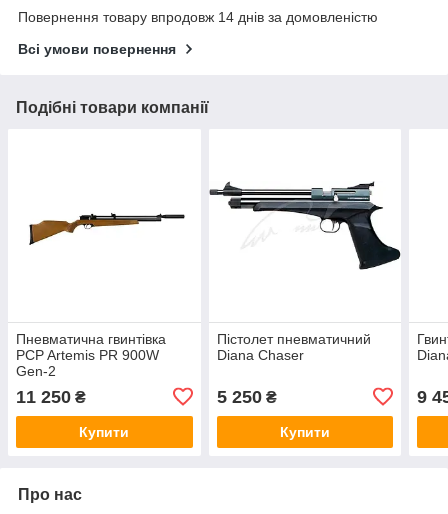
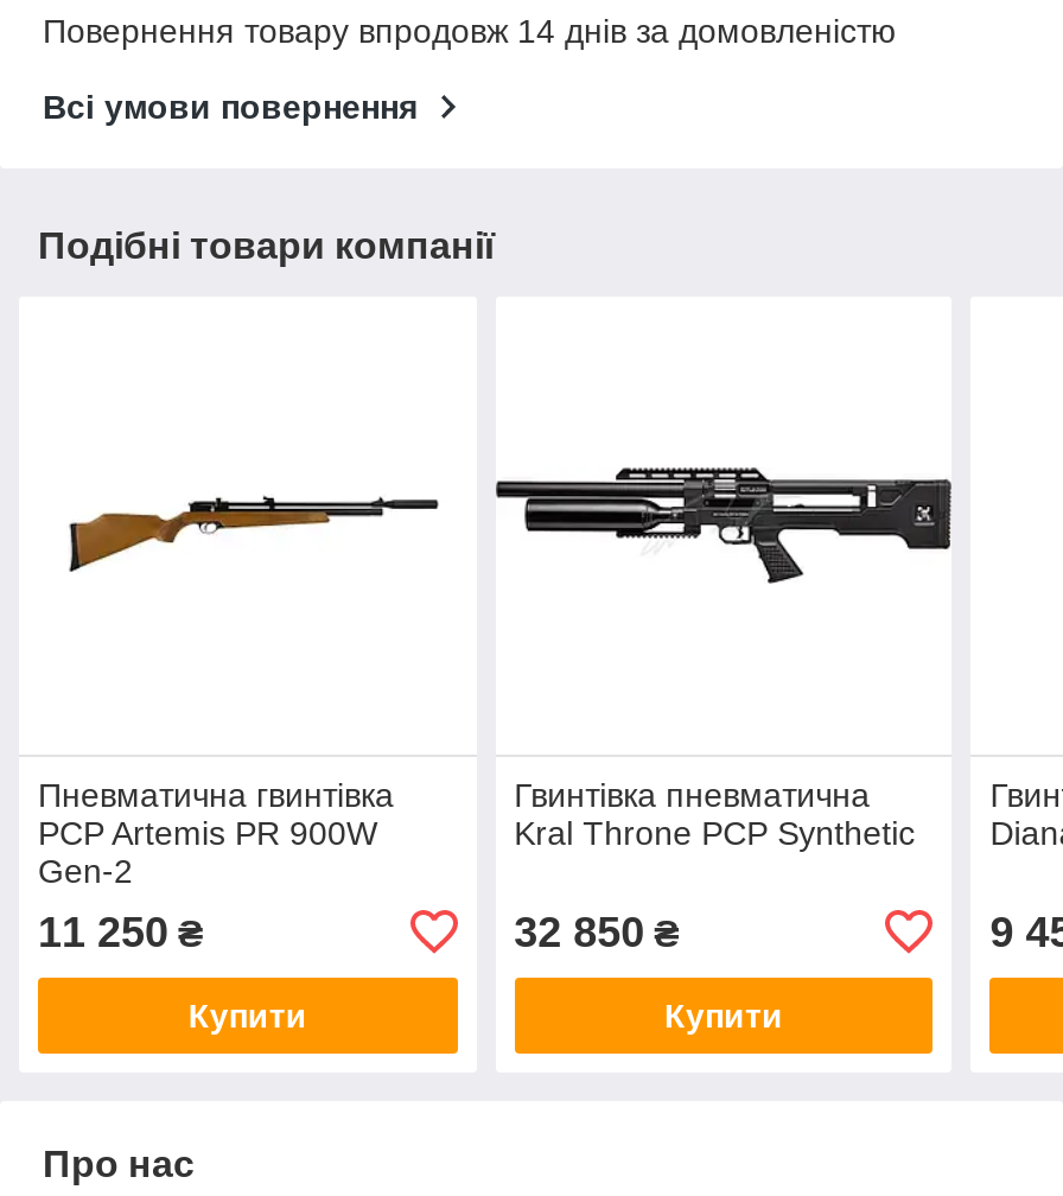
[209,181,401,271] [image] -> [494,422,954,629] [image]
[217,331,371,363] Пістолет пневматичний | Diana Chaser -> [514,776,915,851] Гвинтівка пневматична | Kral Throne PCP Synthetic
[217,387,277,407] 5 250 ₴ -> [514,908,680,956] 32 850 ₴

